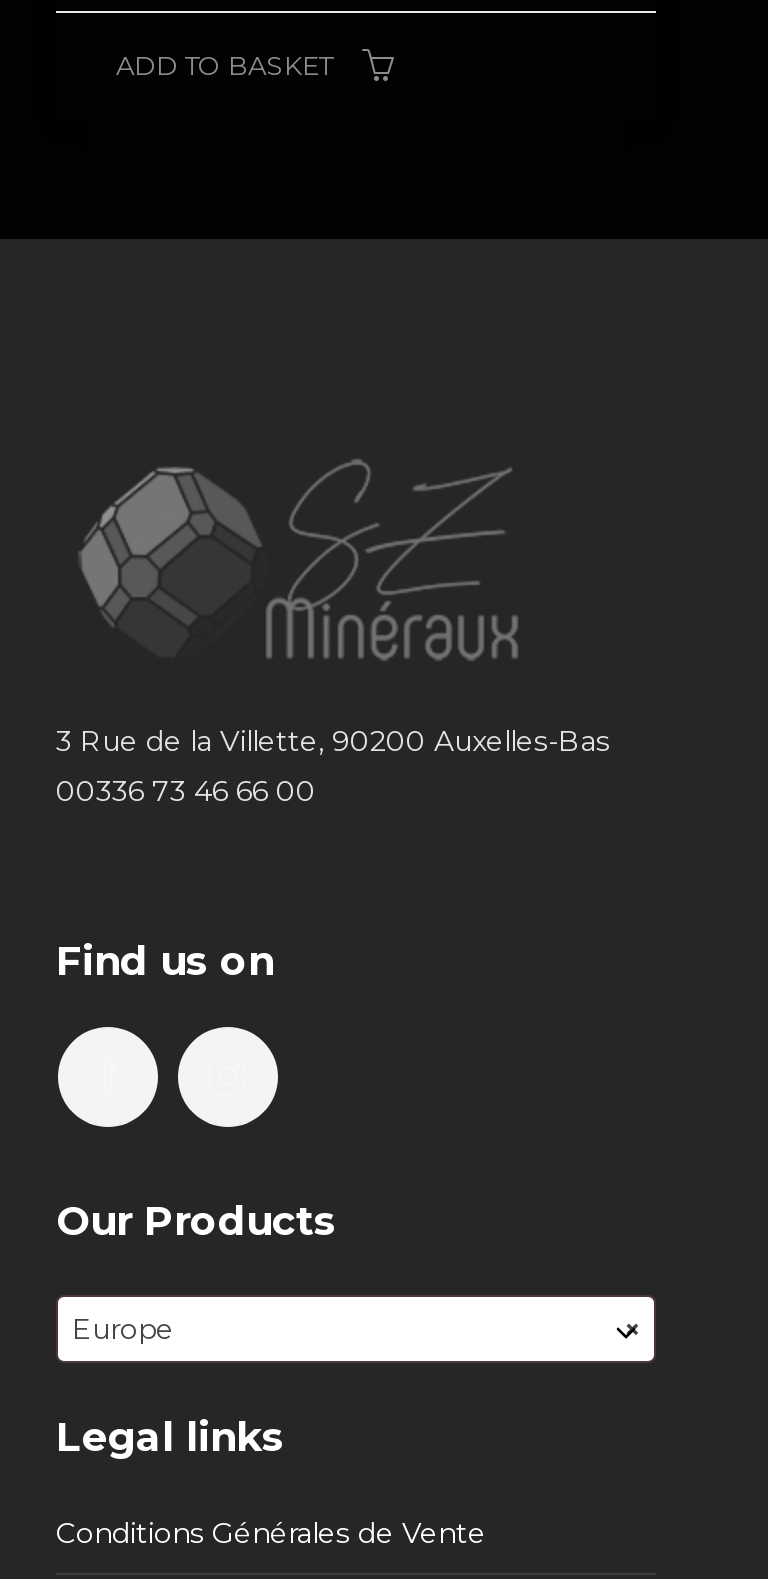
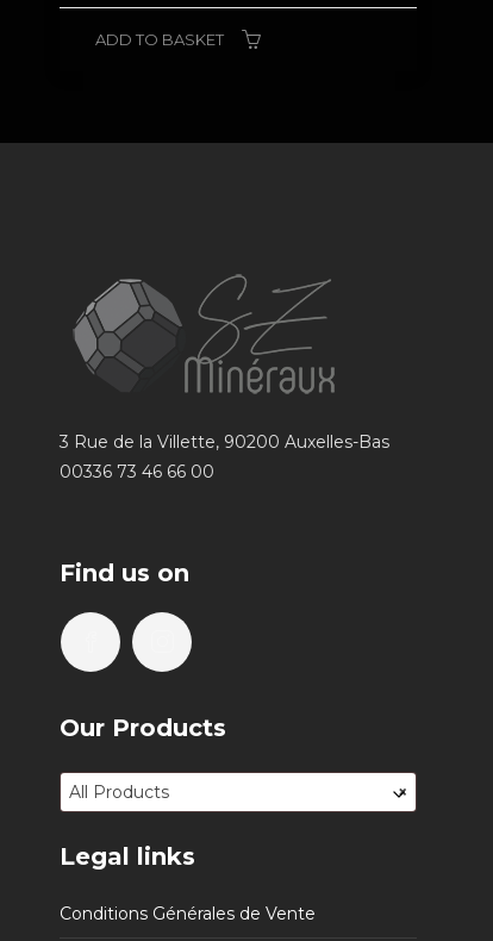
[72,1312,174,1348] Europe -> [69,782,169,803] All Products

